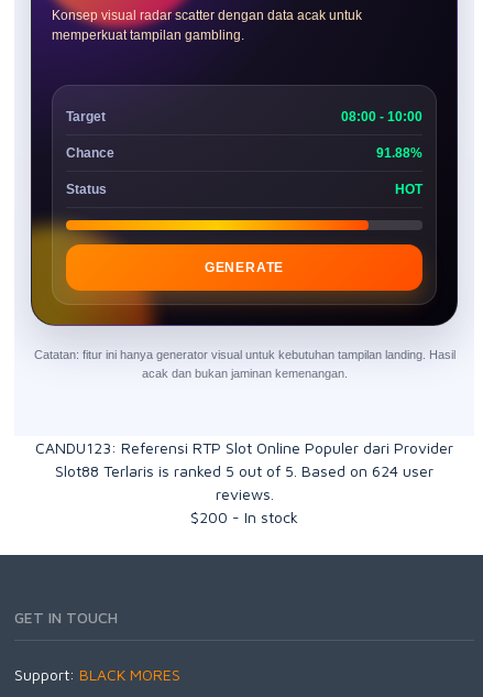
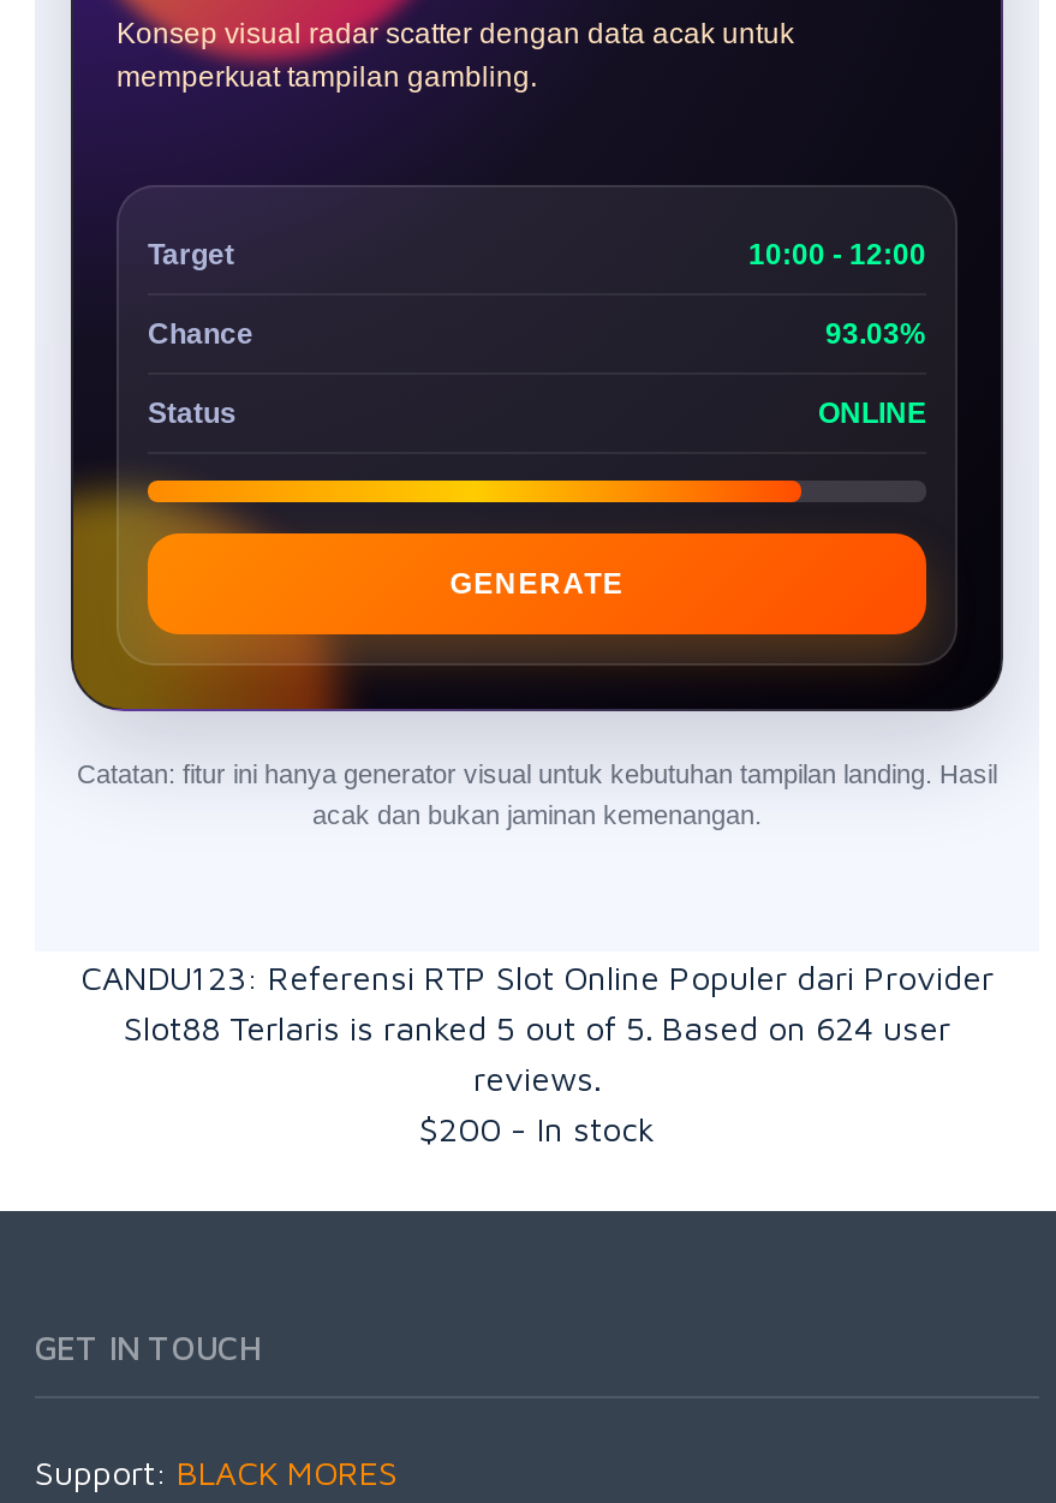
[341,109,422,124] 08:00 - 10:00 -> [748,238,926,272] 10:00 - 12:00
[376,145,422,161] 91.88% -> [825,317,926,351] 93.03%
[395,182,422,197] HOT -> [818,396,926,430] ONLINE

